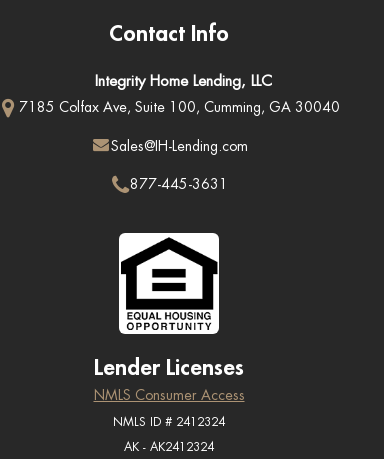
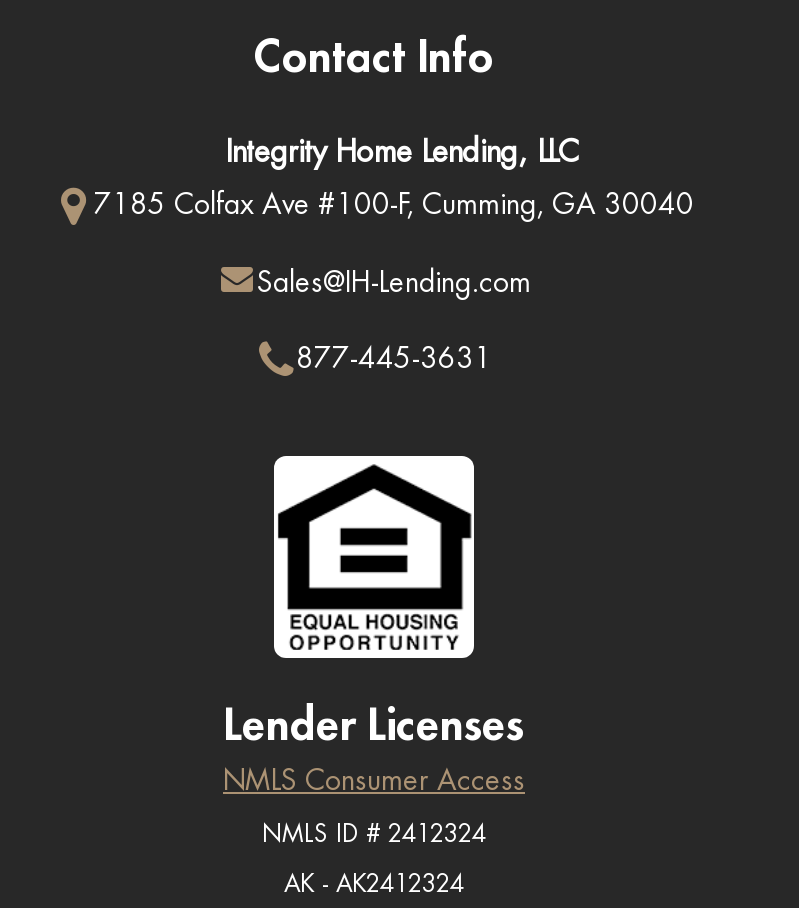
[18,98,339,116] 7185 Colfax Ave, Suite 100, Cumming, GA 30040 -> [94,186,694,222] 7185 Colfax Ave #100-F, Cumming, GA 30040

